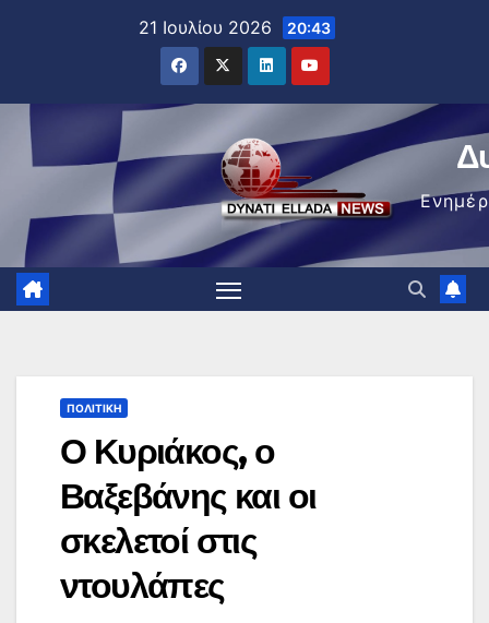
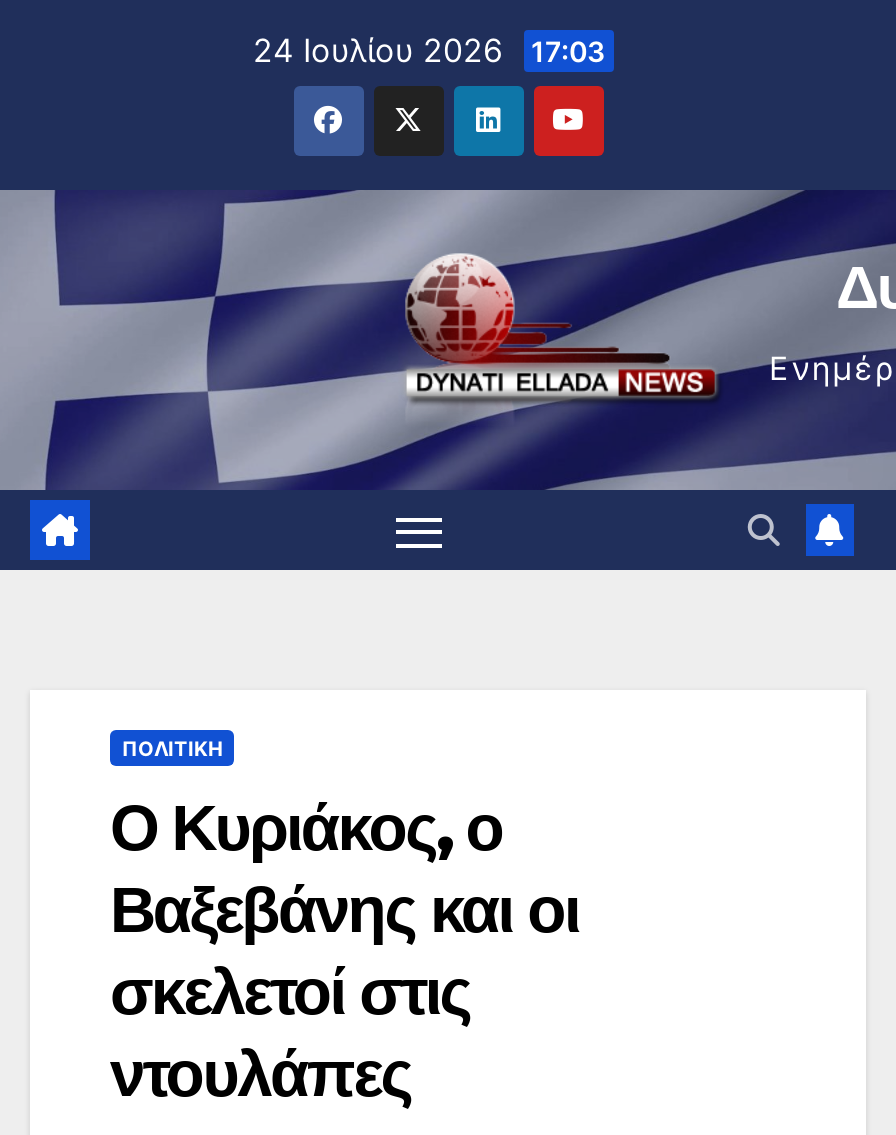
[138,16,330,38] 21 Ιουλίου 2026 20:43 -> [253,30,605,70] 24 Ιουλίου 2026 17:03

